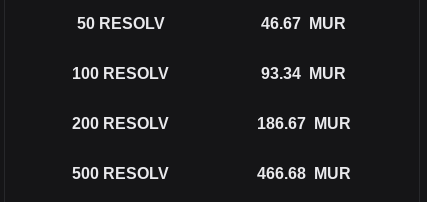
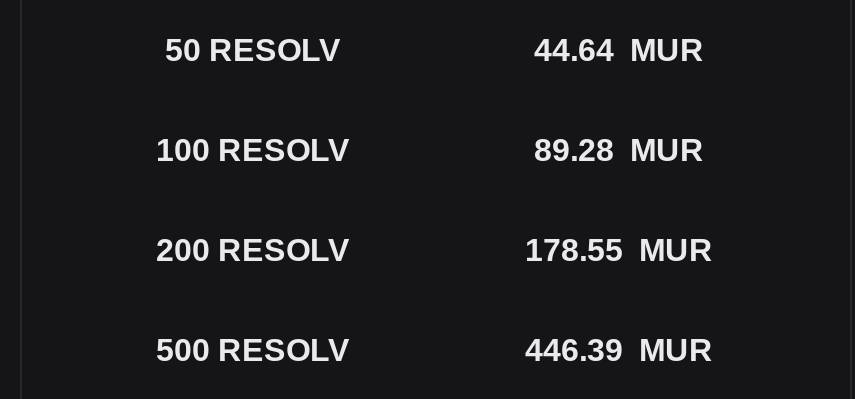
[261,15,346,32] 46.67 MUR -> [534,33,704,67] 44.64 MUR
[261,65,346,82] 93.34 MUR -> [534,133,704,167] 89.28 MUR
[256,115,350,132] 186.67 MUR -> [525,233,713,267] 178.55 MUR
[256,165,350,182] 466.68 MUR -> [525,333,713,367] 446.39 MUR

